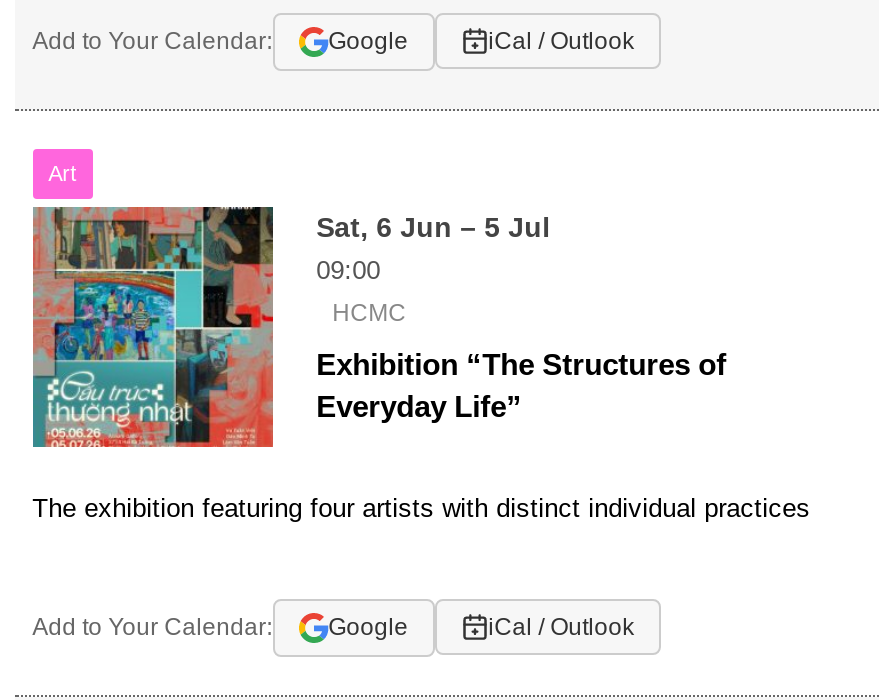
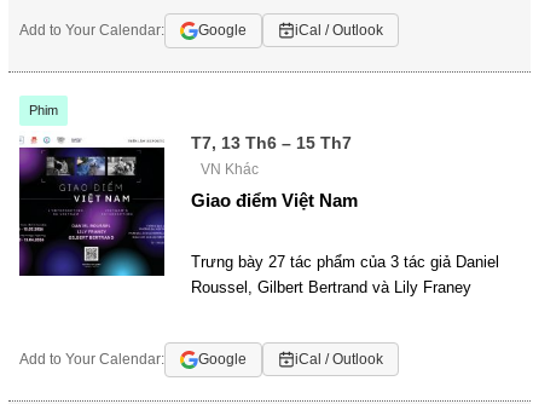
[31,161,810,523] [image] | Art | Sat, 6 Jun – 5 Jul | 09:00 | HCMC | Exhibition “The Structures of | Everyday Life” | The exhibition featuring four artists with distinct individual practices -> [18,103,499,296] [image] | Phim | T7, 13 Th6 – 15 Th7 | VN Khác | Giao điểm Việt Nam | Trưng bày 27 tác phẩm của 3 tác giả Daniel | Roussel, Gilbert Bertrand và Lily Franey

